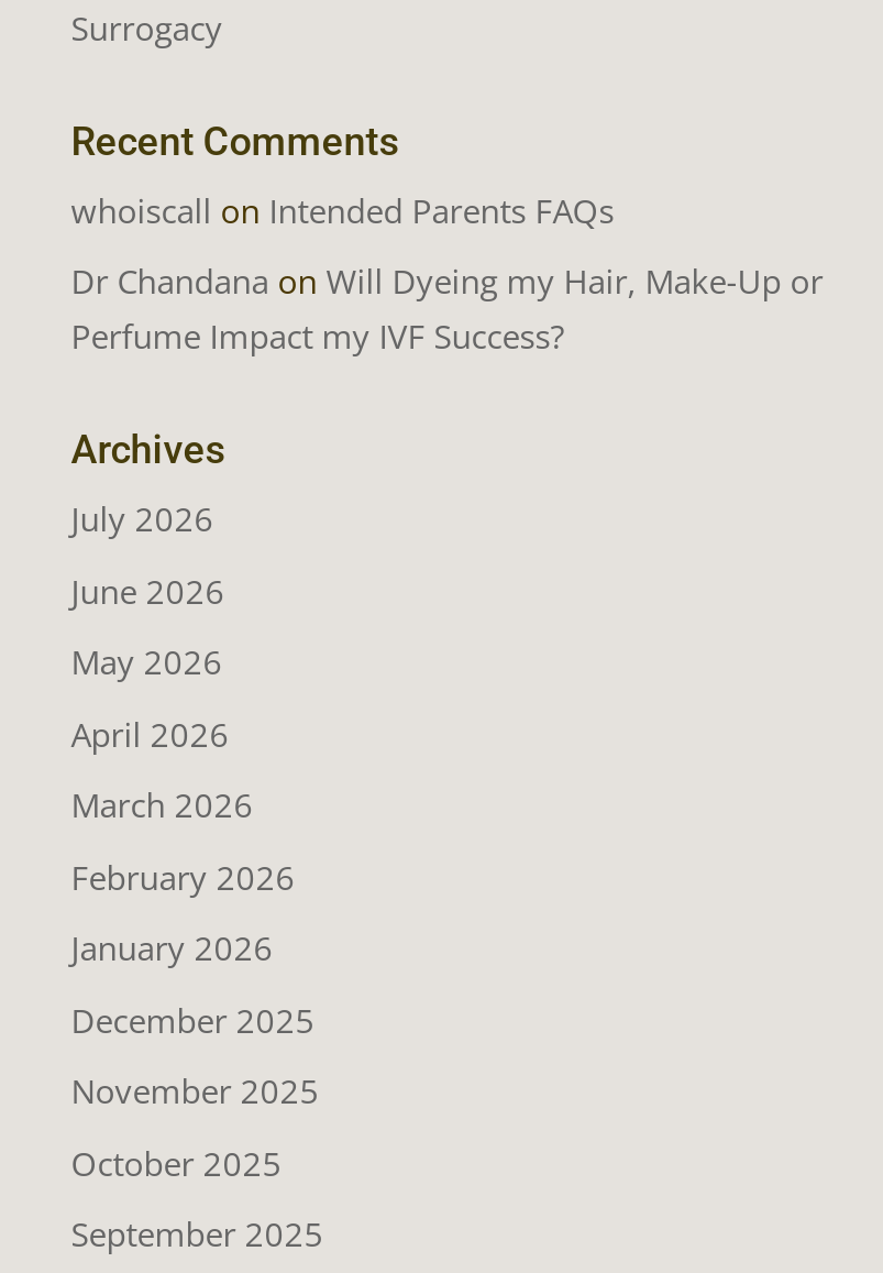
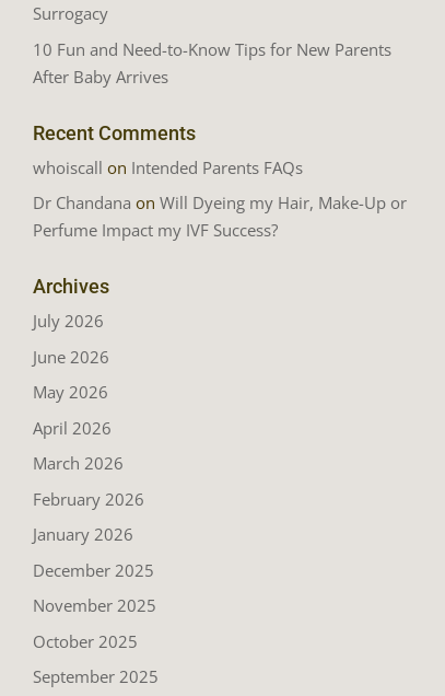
none -> [33,38,391,87] 10 Fun and Need-to-Know Tips for New Parents | After Baby Arrives

